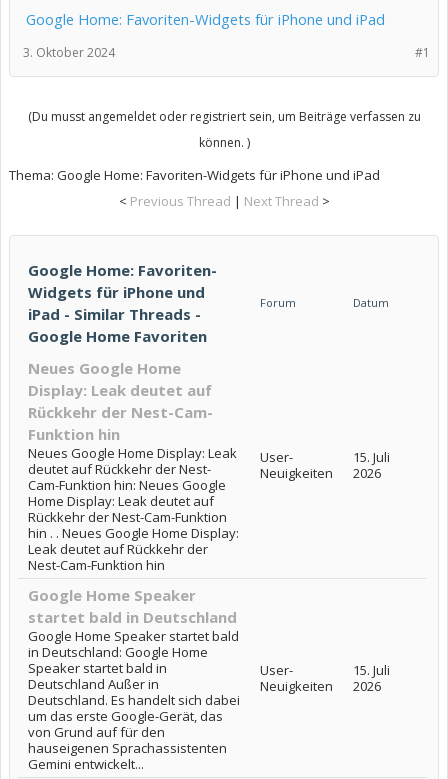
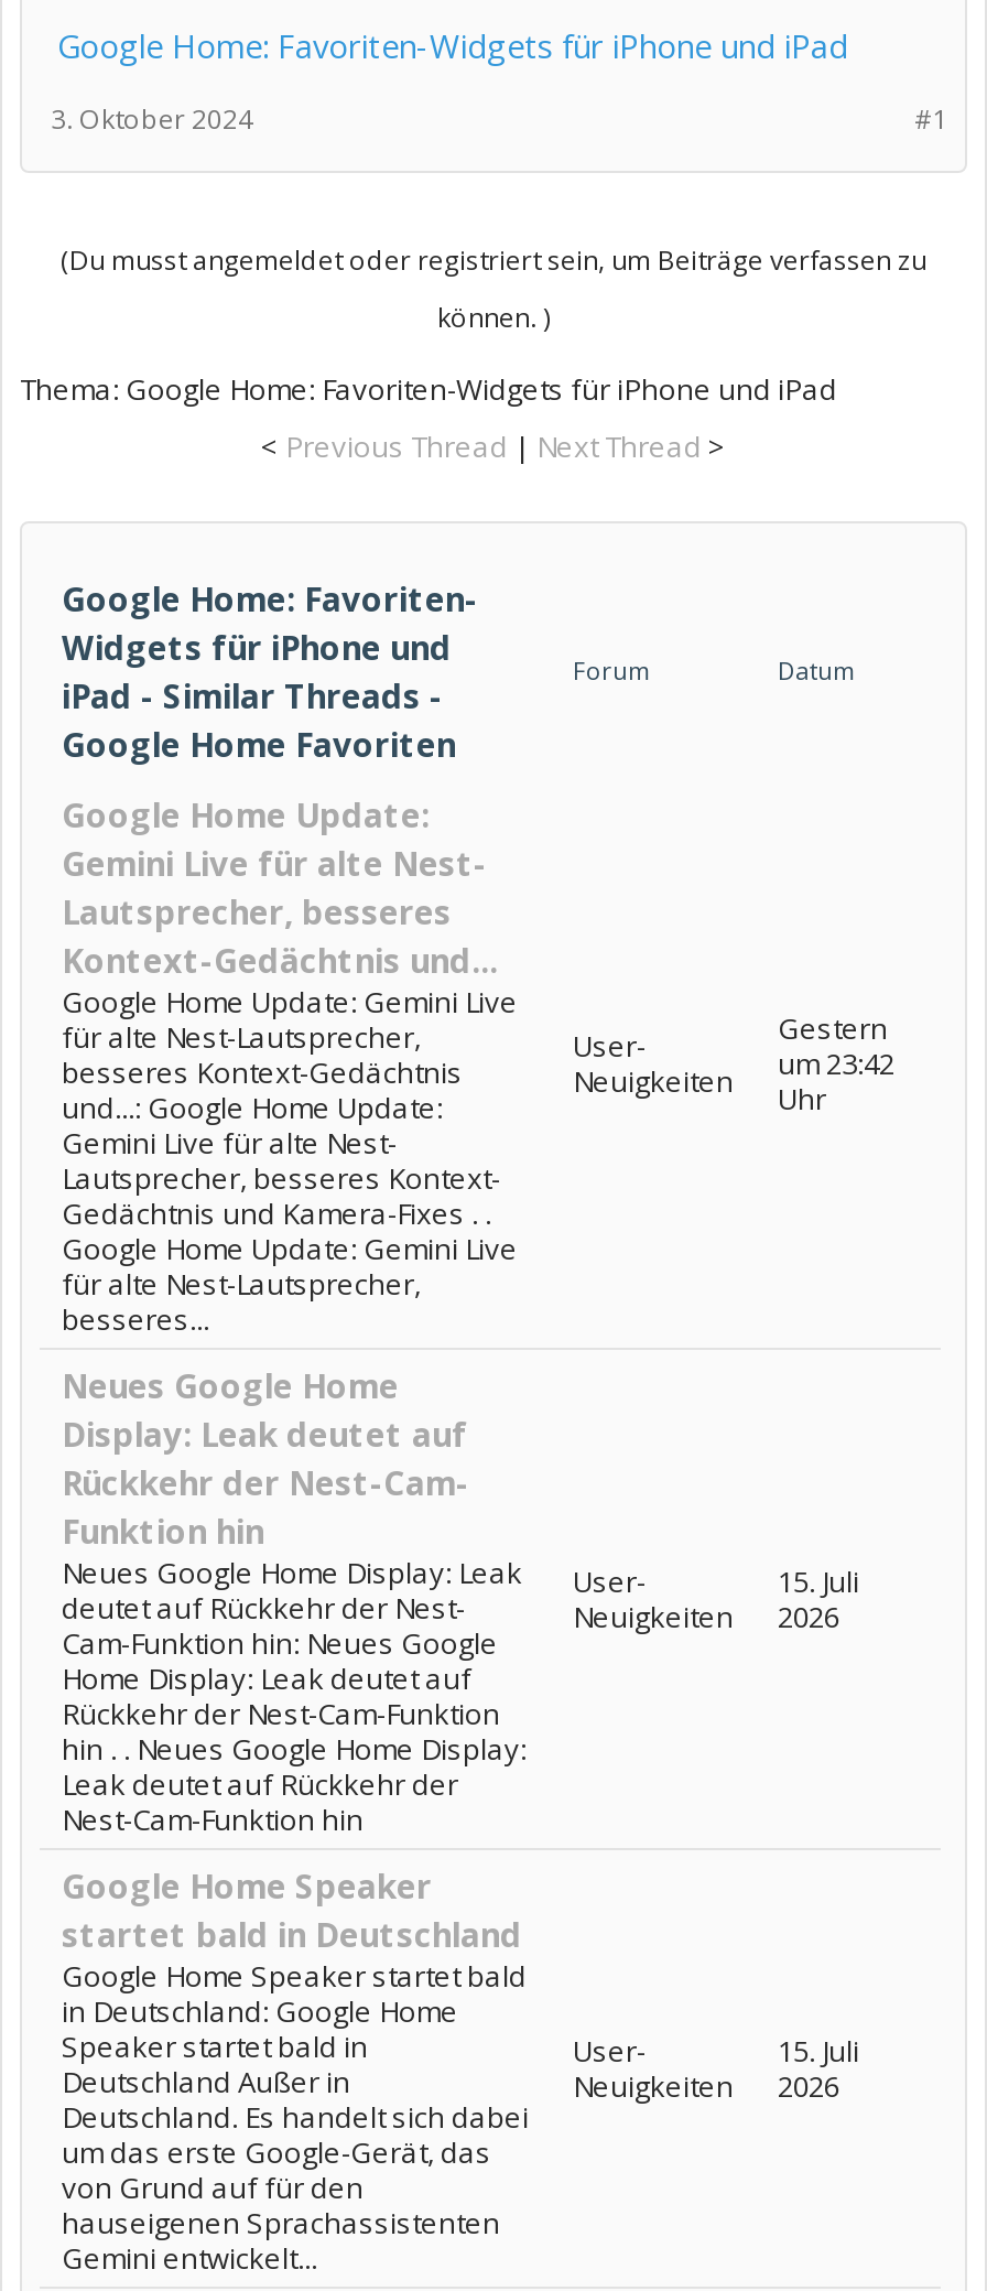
none -> [62,792,518,1339] Google Home Update: | Gemini Live für alte Nest- | Lautsprecher, besseres | Kontext-Gedächtnis und... | Google Home Update: Gemini Live | für alte Nest-Lautsprecher, | besseres Kontext-Gedächtnis | und...: Google Home Update: | Gemini Live für alte Nest- | Lautsprecher, besseres Kontext- | Gedächtnis und Kamera-Fixes . . | Google Home Update: Gemini Live | für alte Nest-Lautsprecher, | besseres...
none -> [573,1026,734,1101] User- | Neuigkeiten
none -> [778,1008,894,1119] Gestern | um 23:42 | Uhr

